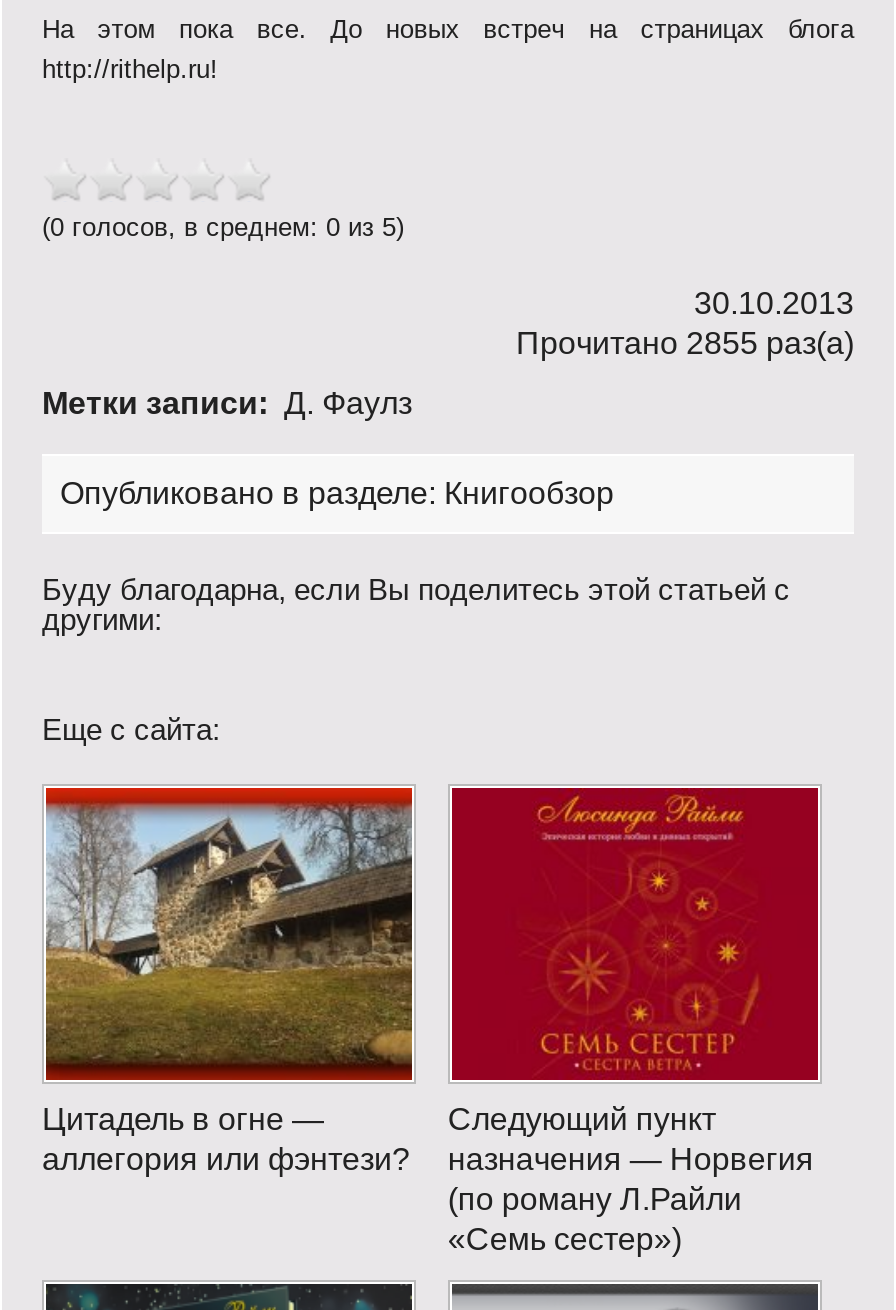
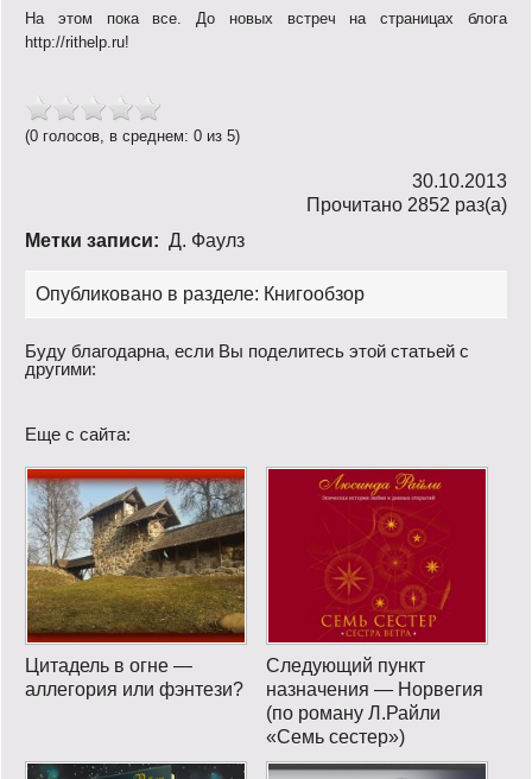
[516,326,854,360] Прочитано 2855 раз(a) -> [306,195,507,215] Прочитано 2852 раз(a)

